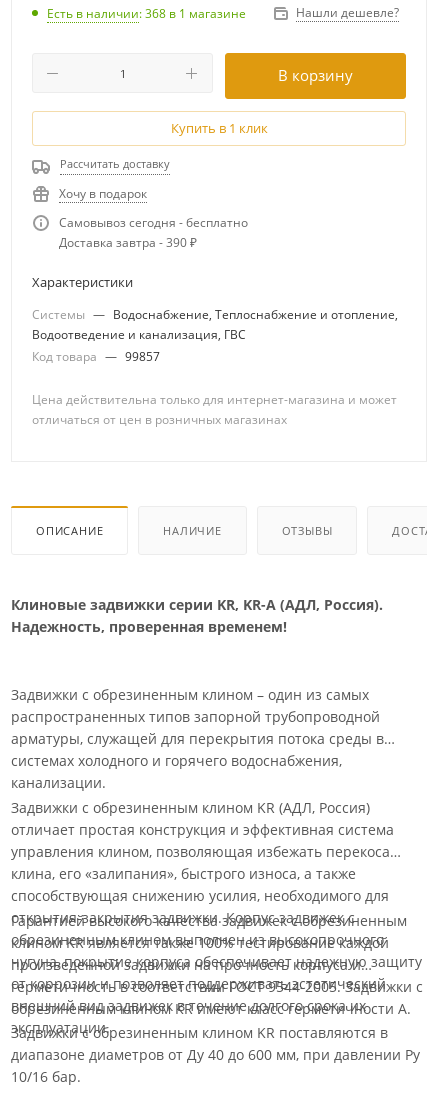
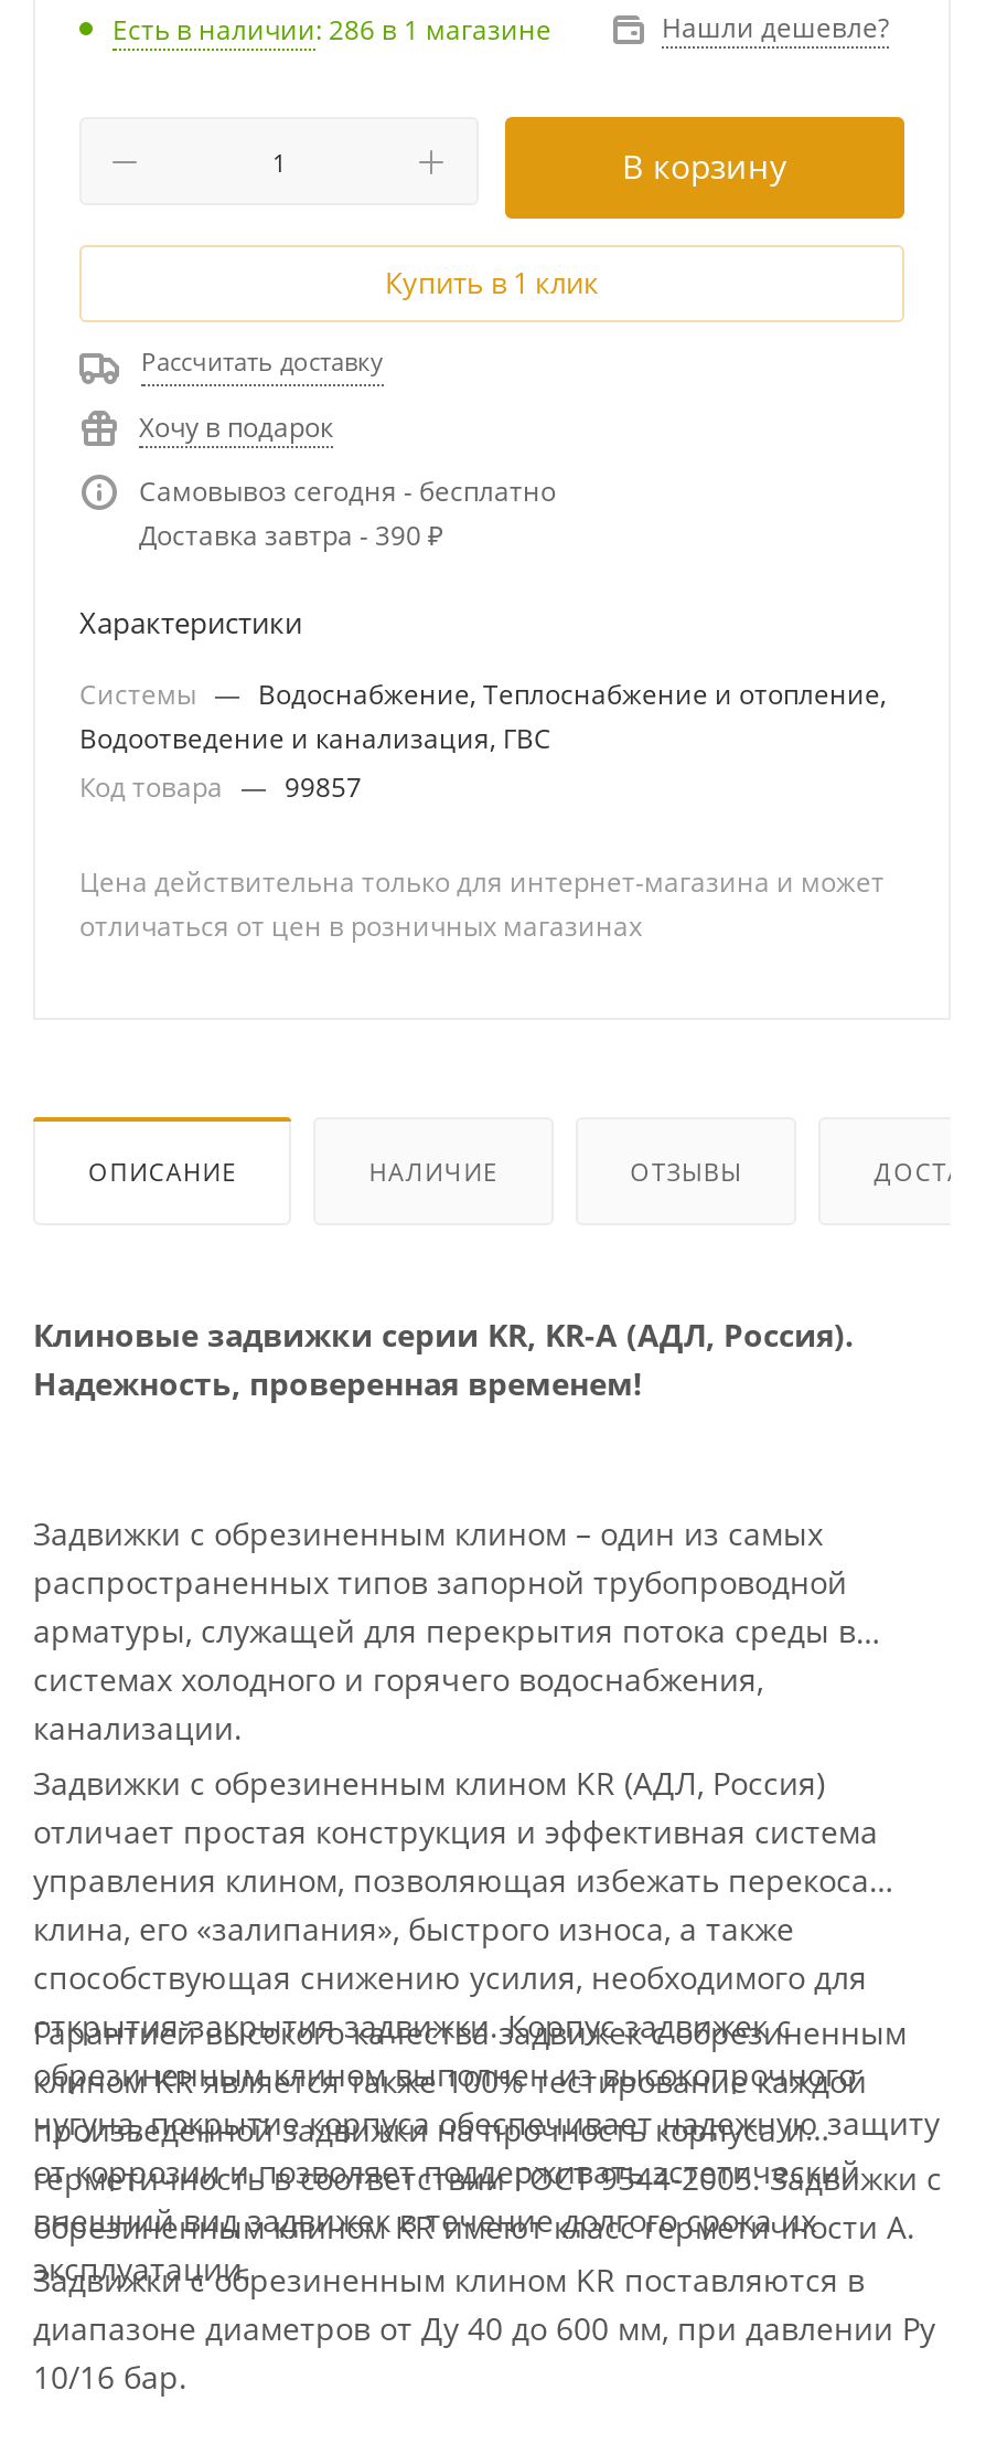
[47,4,246,21] Есть в наличии: 368 в 1 магазине -> [112,10,551,47] Есть в наличии: 286 в 1 магазине

